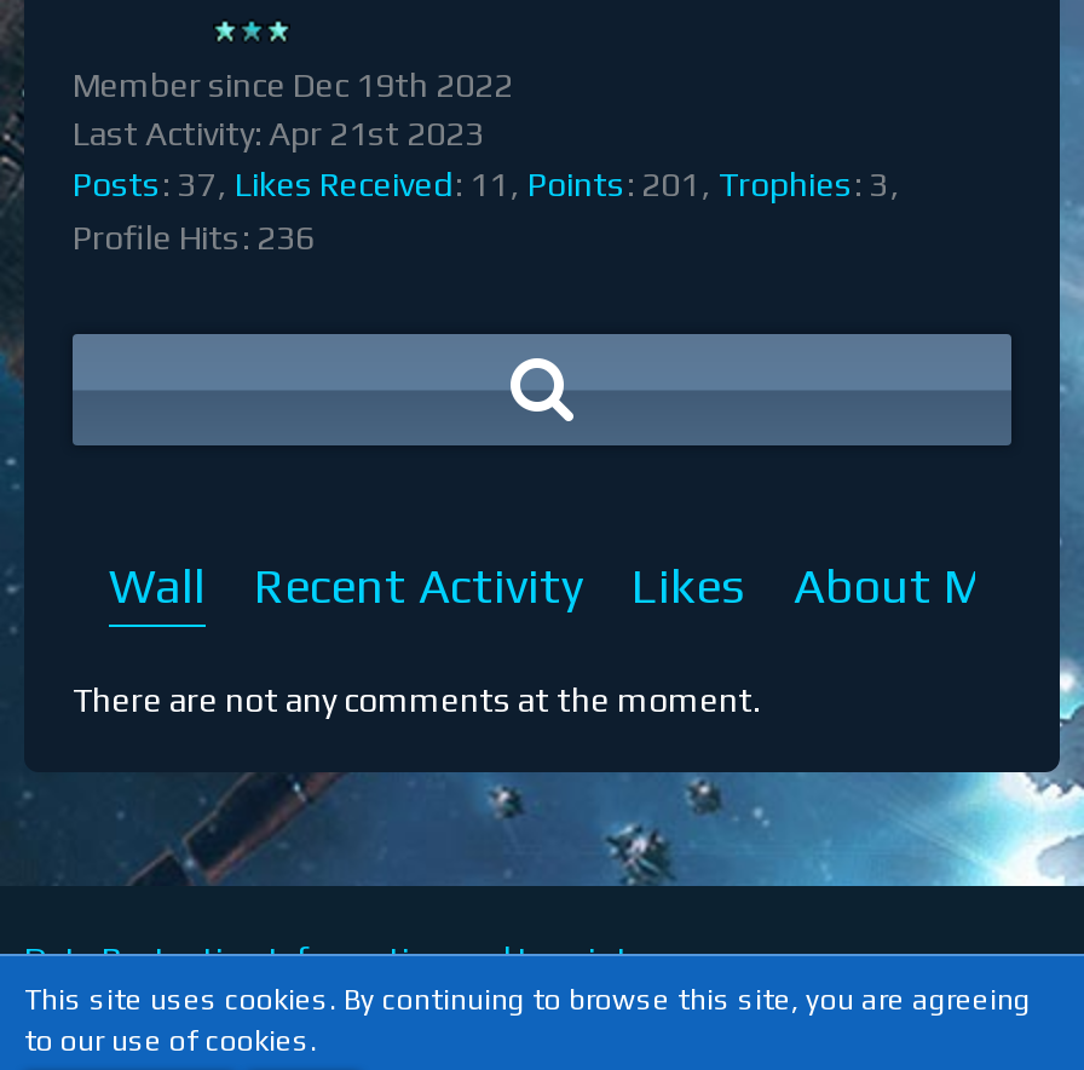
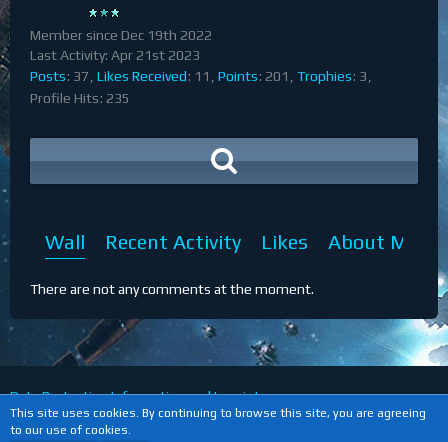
[73,218,315,257] Profile Hits 236 -> [30,90,130,106] Profile Hits 235

